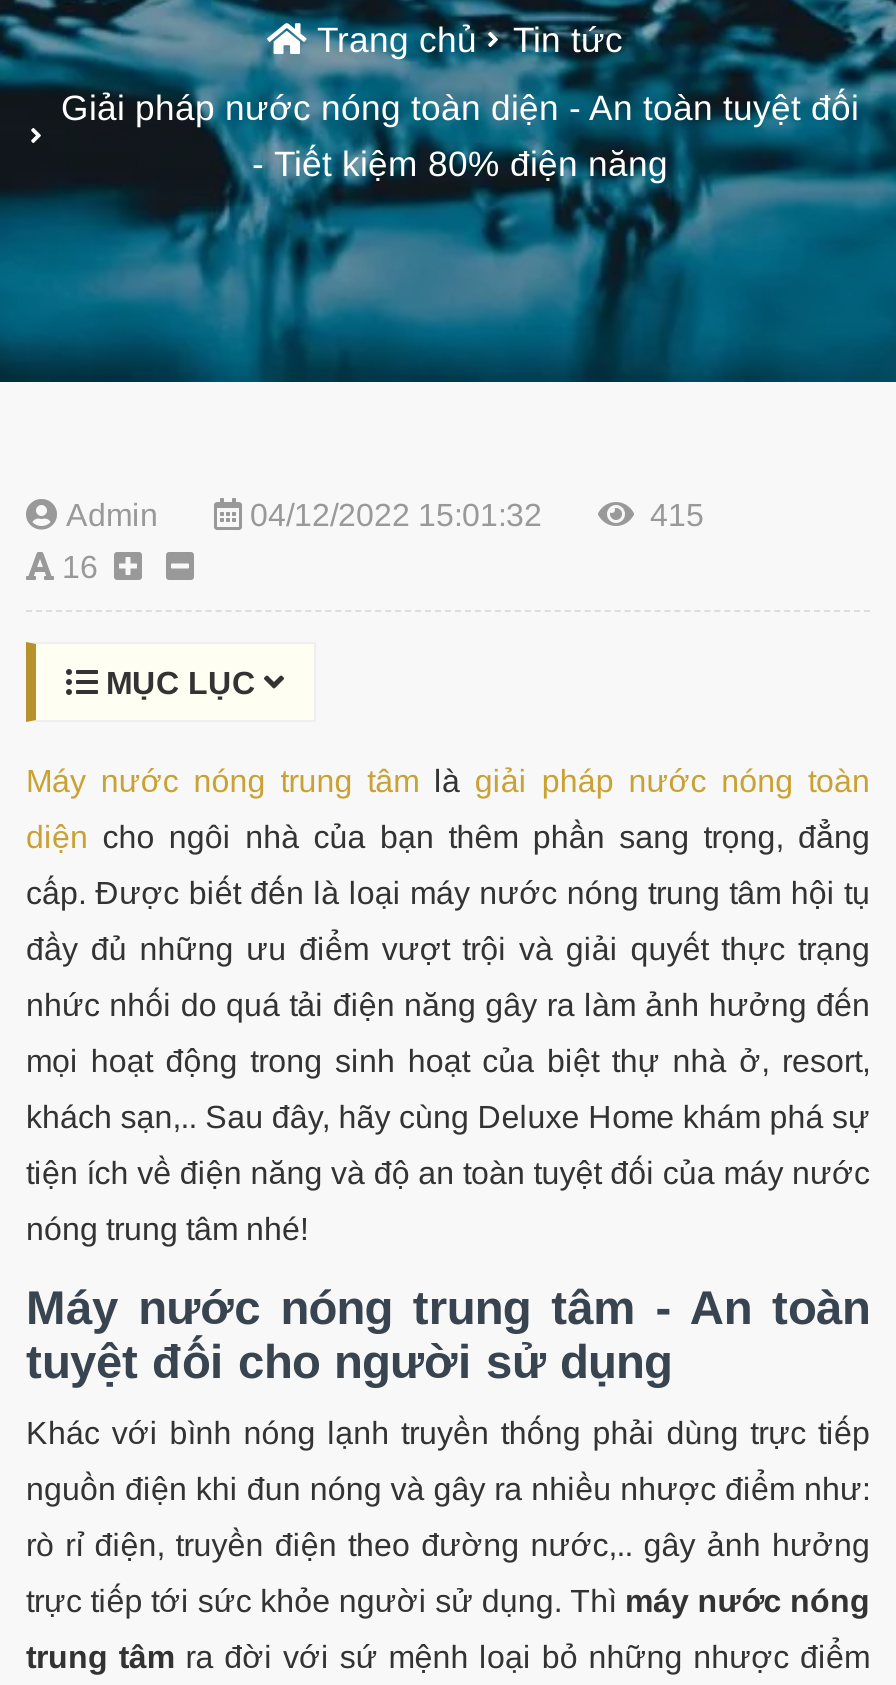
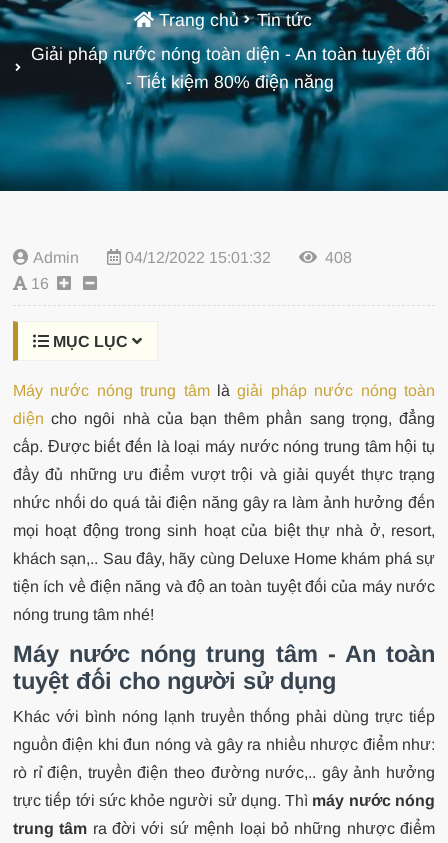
[650,498,704,532] 415 -> [325,249,352,266] 408

